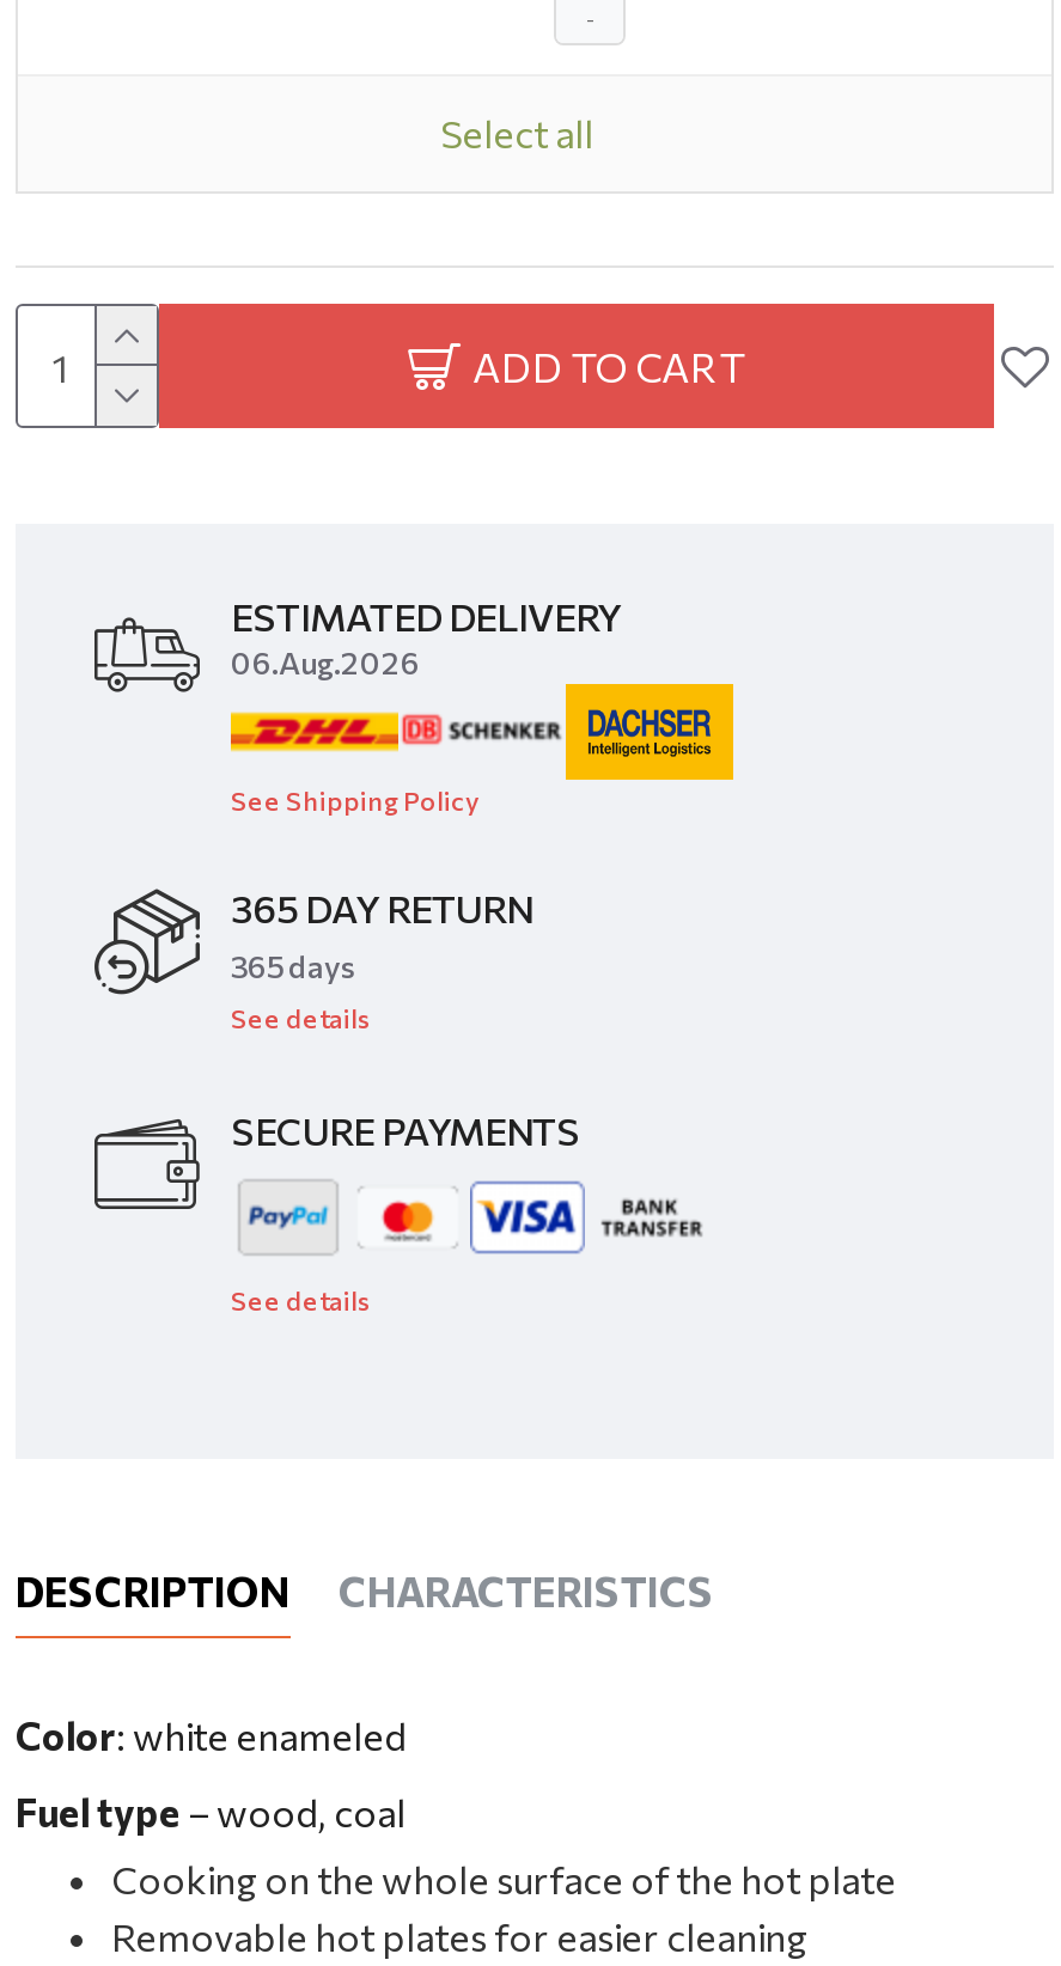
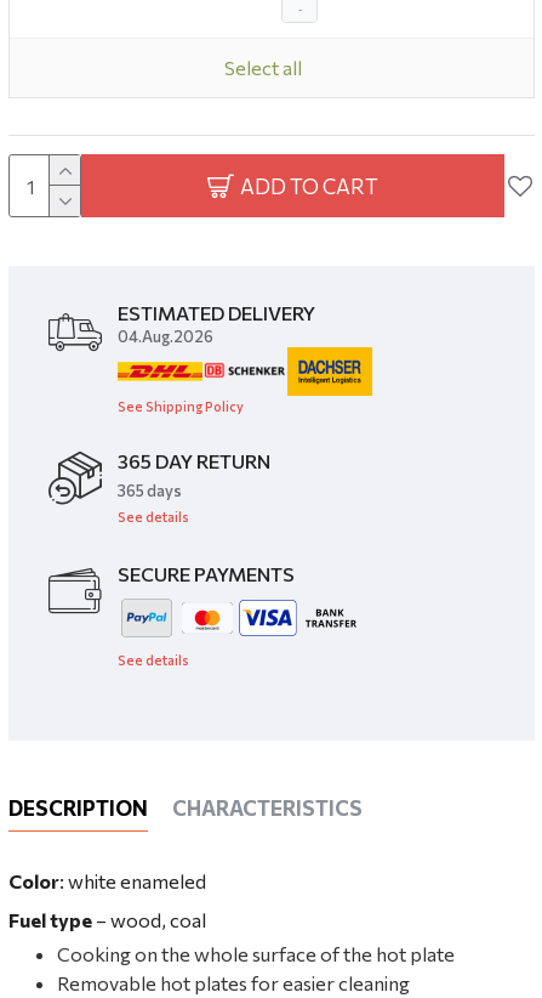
[231,644,420,682] 06.Aug.2026 -> [118,327,213,346] 04.Aug.2026

